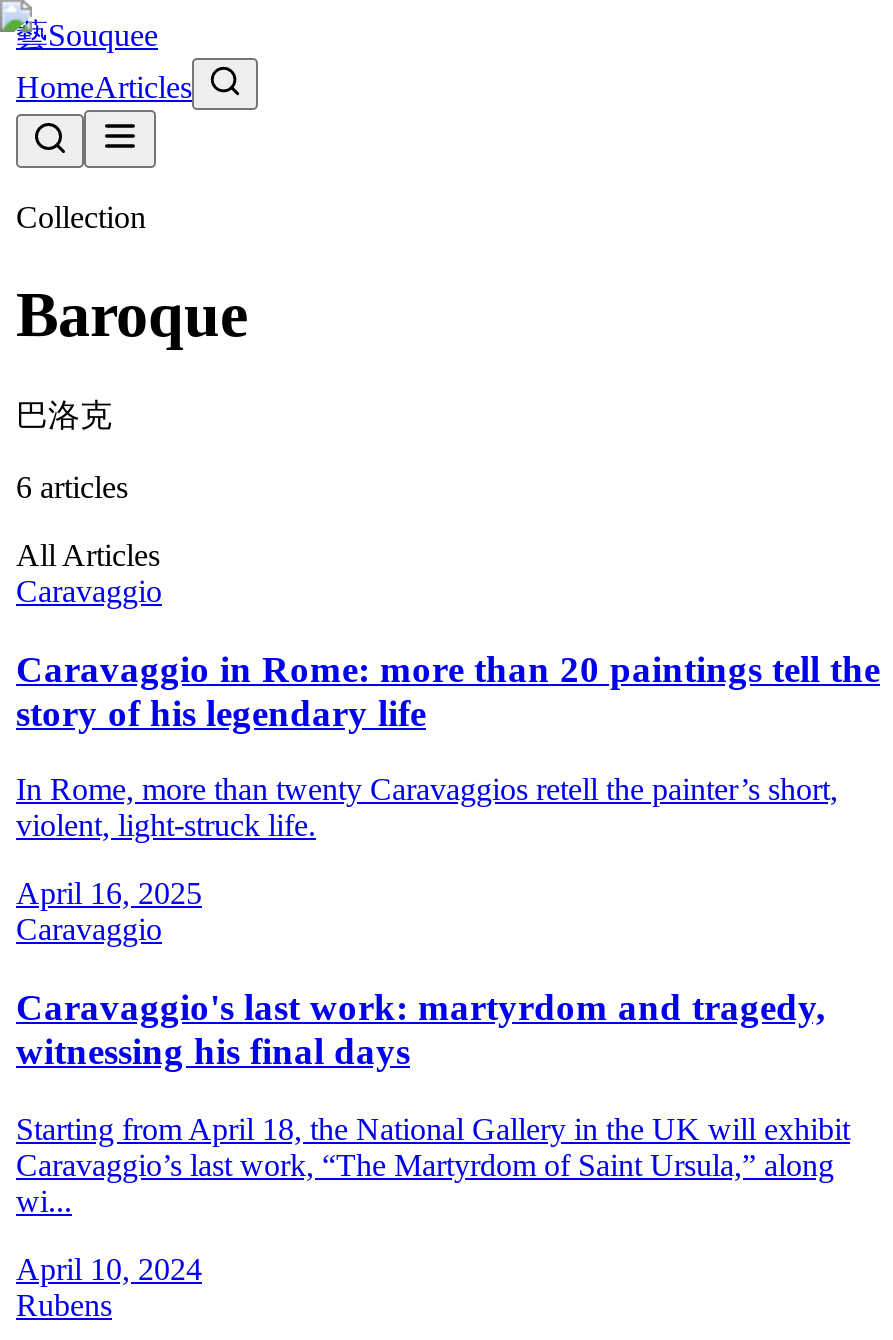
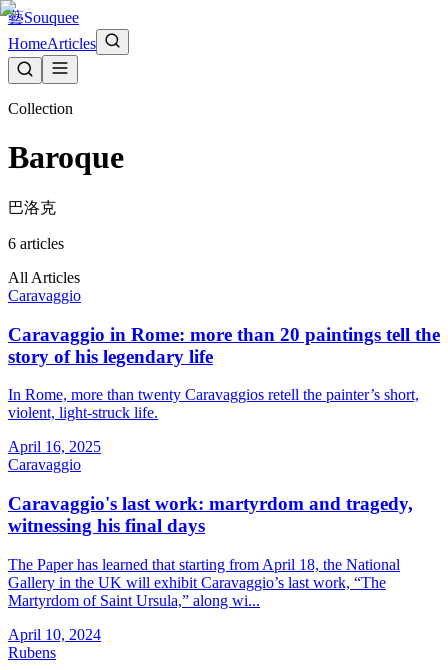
[16,1112,850,1218] Starting from April 18, the National Gallery in the UK will exhibit | Caravaggio’s last work, “The Martyrdom of Saint Ursula,” along | wi... -> [8,556,400,609] The Paper has learned that starting from April 18, the National | Gallery in the UK will exhibit Caravaggio’s last work, “The | Martyrdom of Saint Ursula,” along wi...

